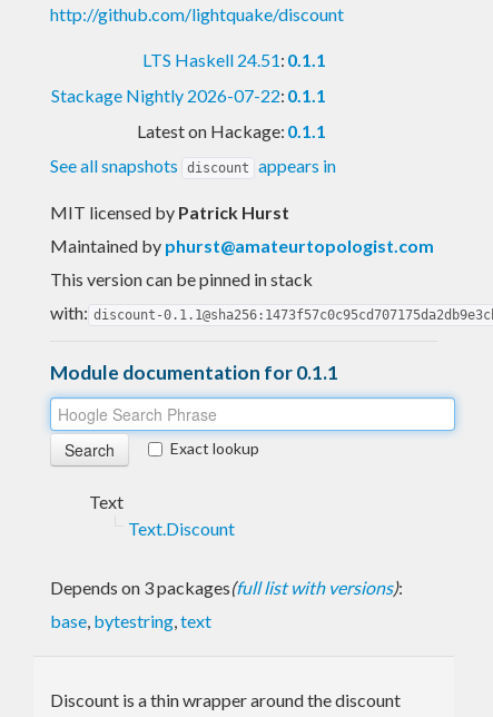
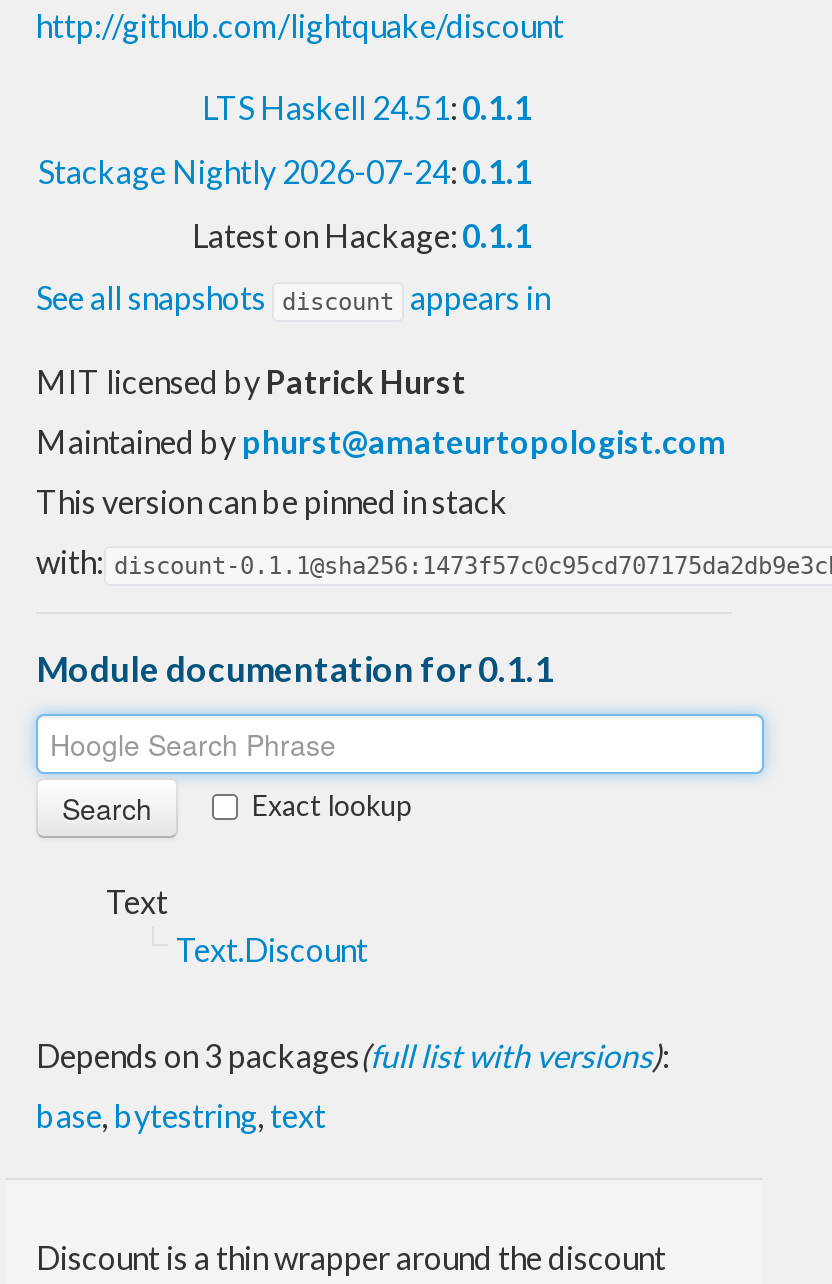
[51,85,326,106] Stackage Nightly 2026-07-22: 0.1.1 -> [38,152,532,190] Stackage Nightly 2026-07-24: 0.1.1

